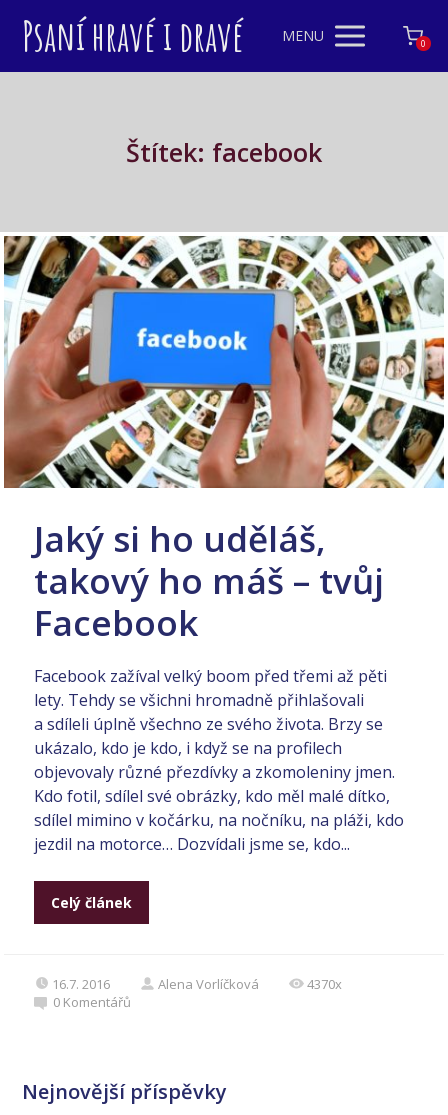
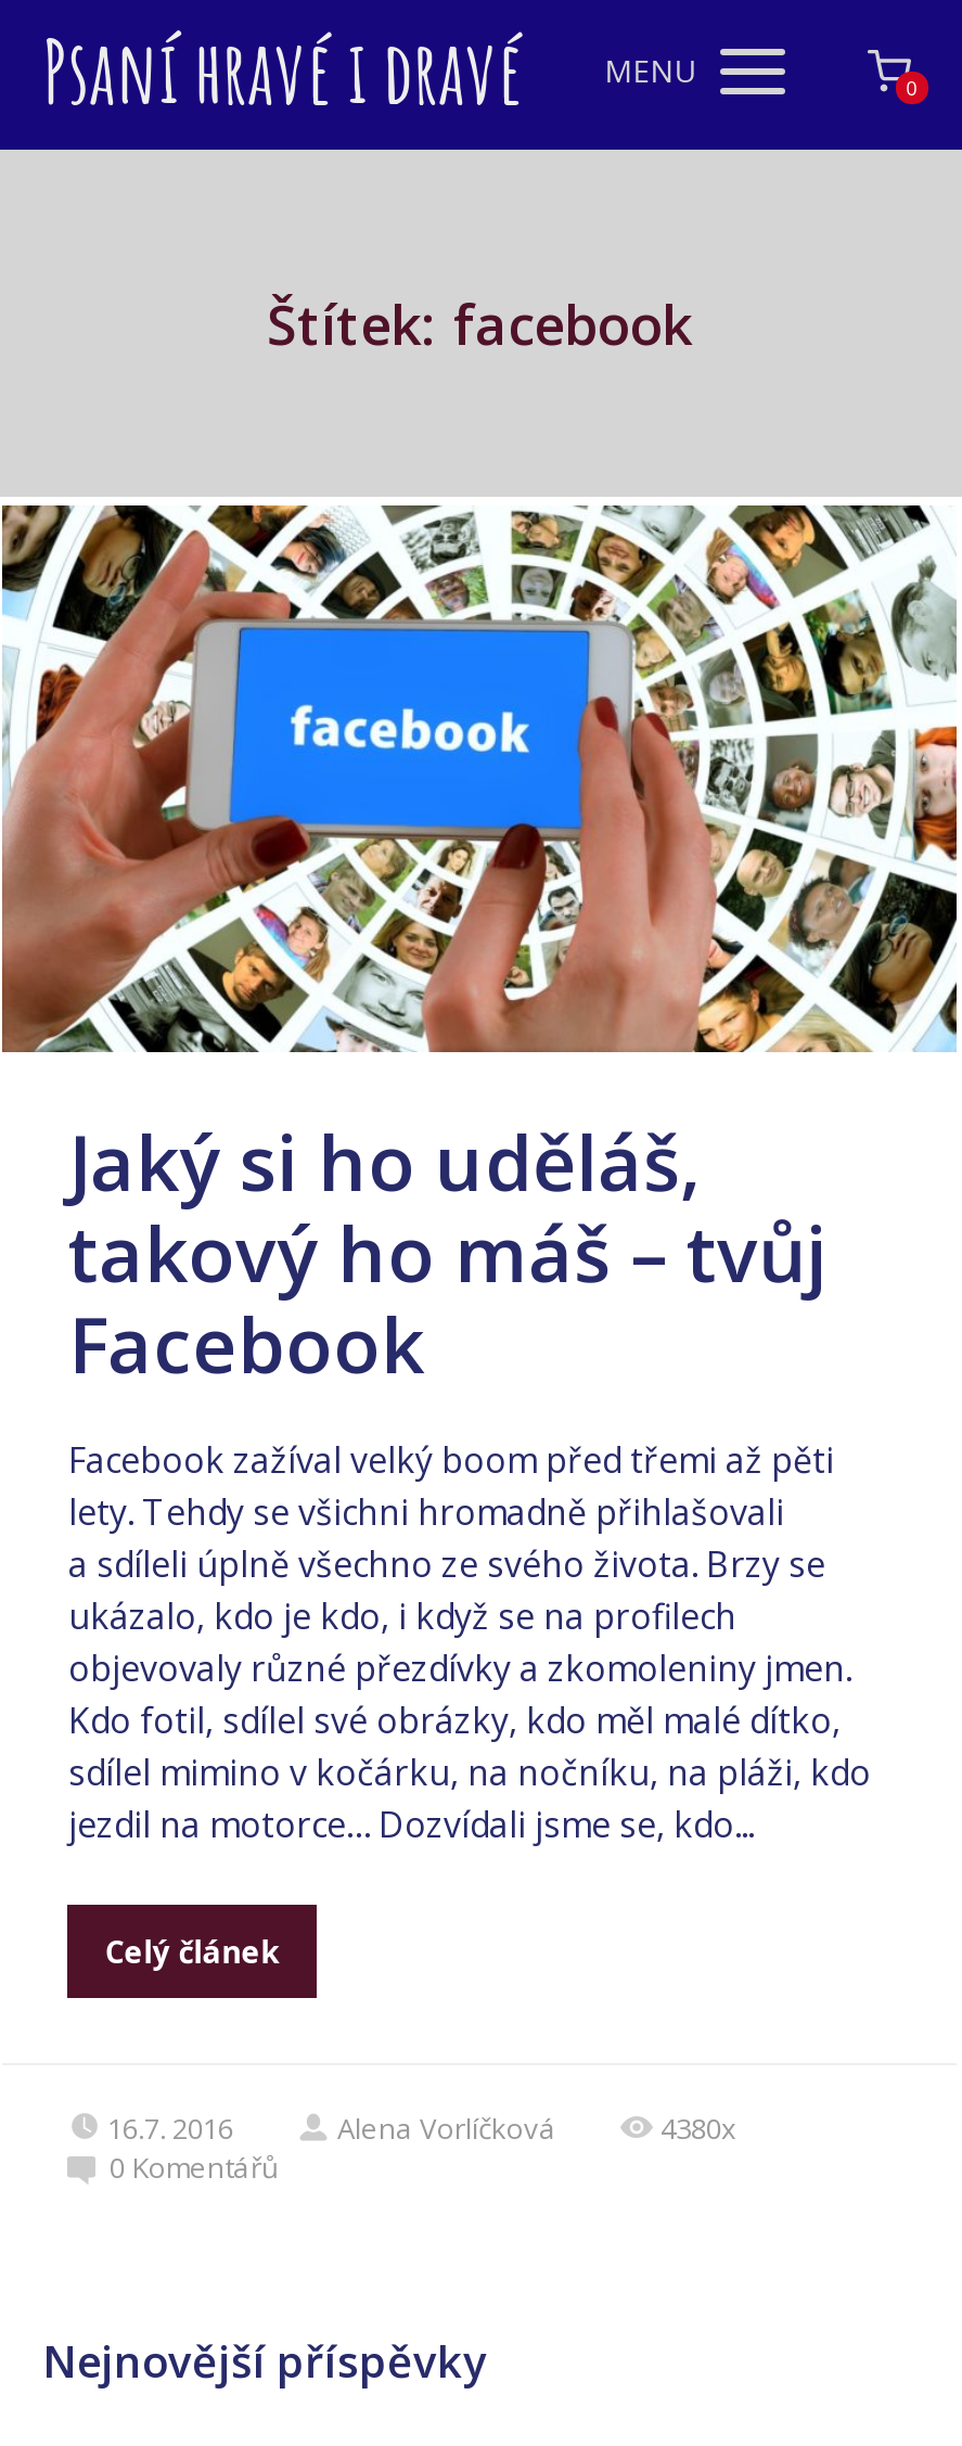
[307,975,342,993] 4370x -> [660,2109,736,2148] 4380x

